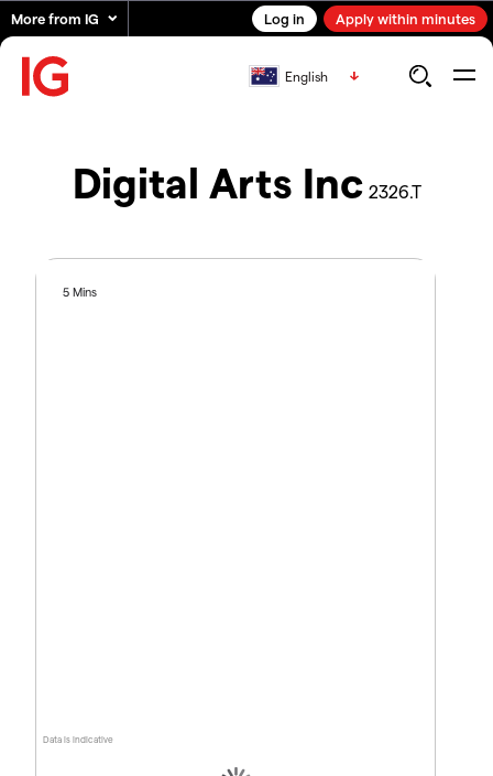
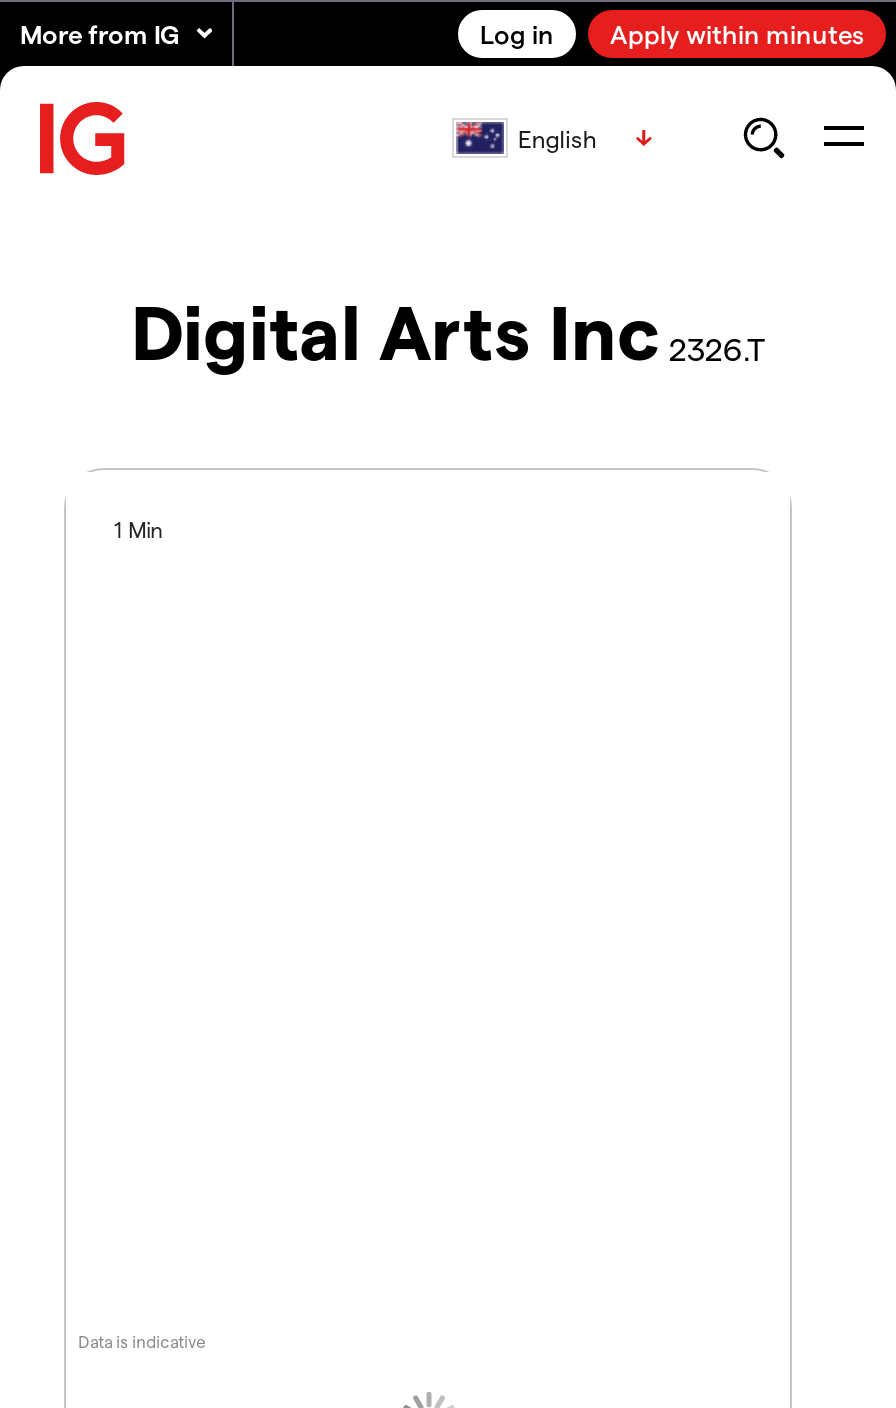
[63,284,97,298] 5 Mins -> [114,515,162,541] 1 Min

